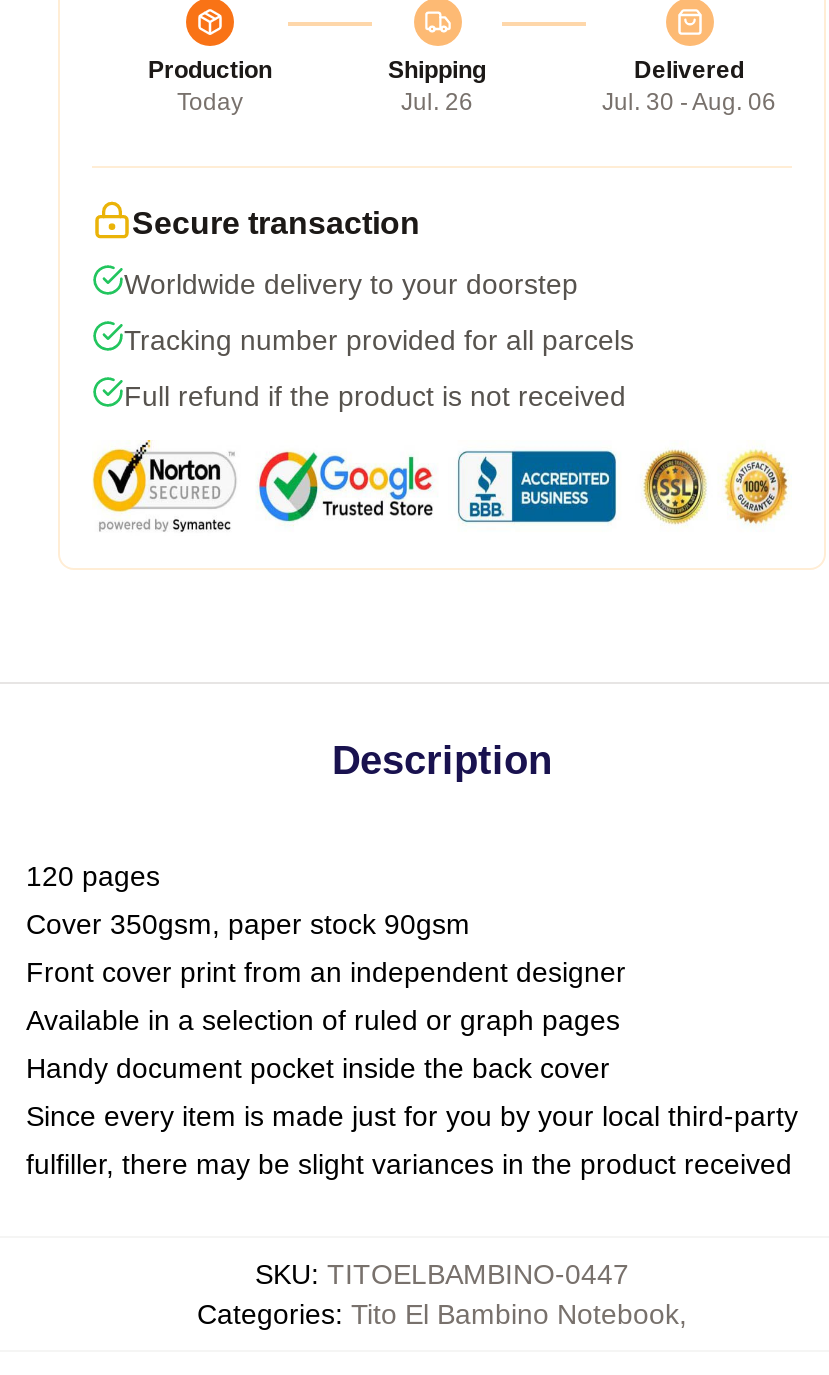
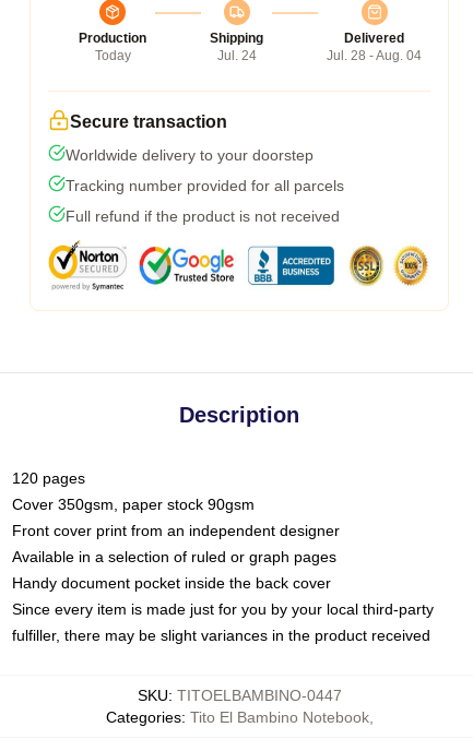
[401,88,473,116] Jul. 26 -> [217,48,256,63] Jul. 24
[602,88,776,116] Jul. 30 - Aug. 06 -> [327,48,422,63] Jul. 28 - Aug. 04

